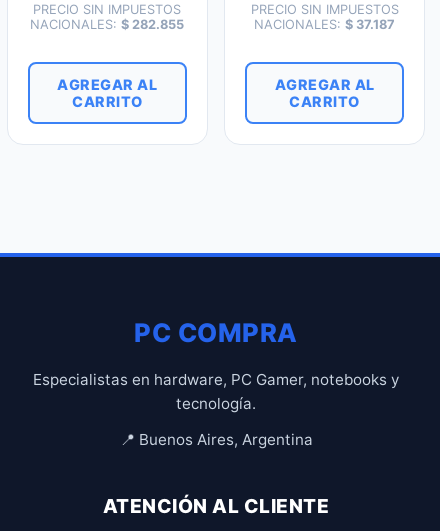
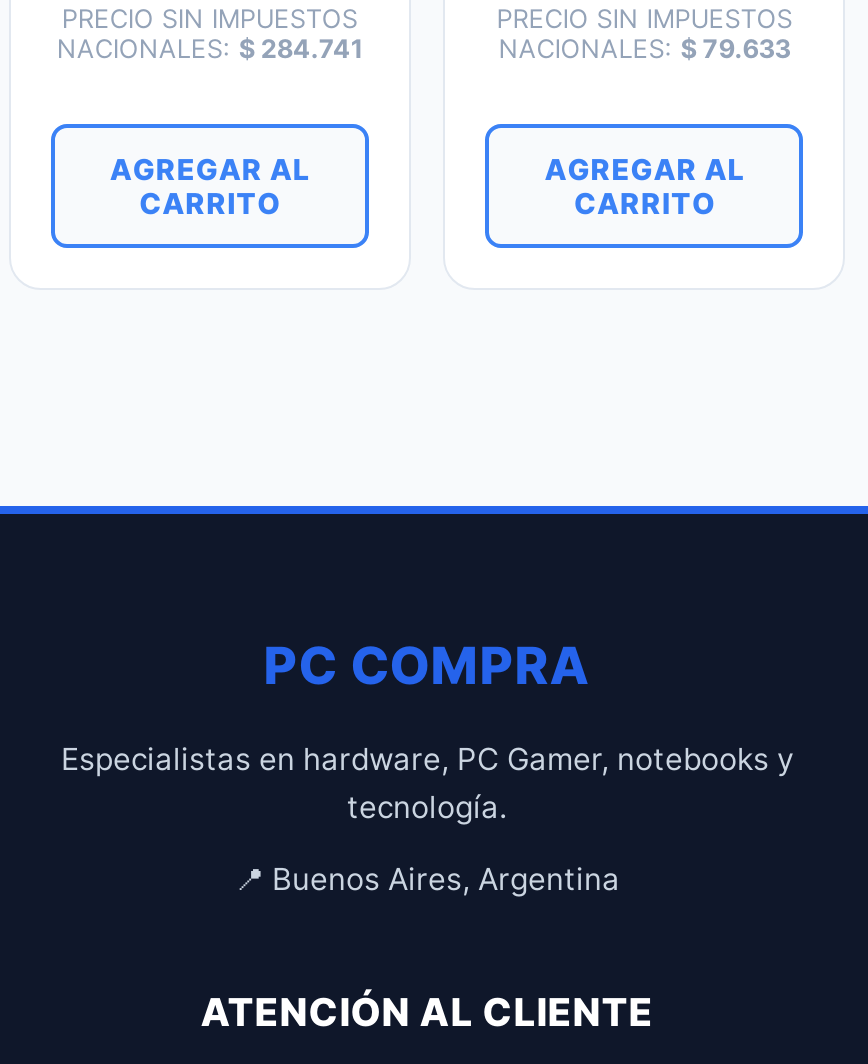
[30,17,184,32] NACIONALES: $282.855 -> [57,35,363,65] NACIONALES: $284.741
[254,17,395,32] NACIONALES: $37.187 -> [498,35,790,65] NACIONALES: $79.633

